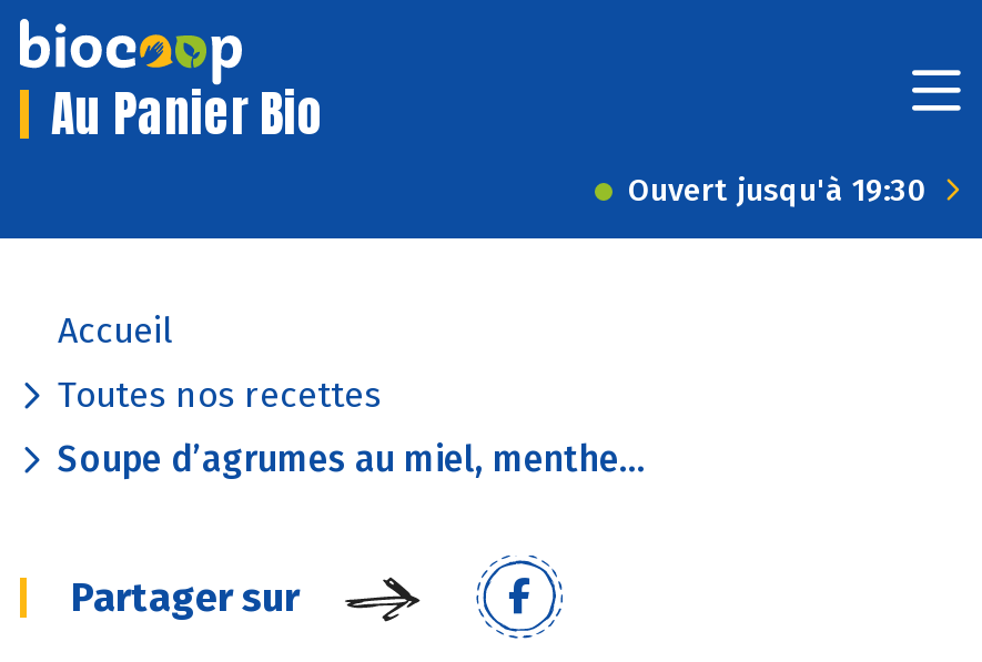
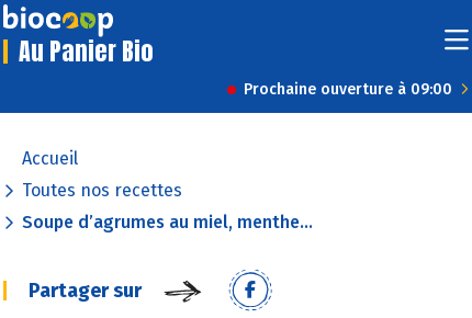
[628,172,928,210] Ouvert jusqu'à 19:30 -> [244,80,452,99] Prochaine ouverture à 09:00

